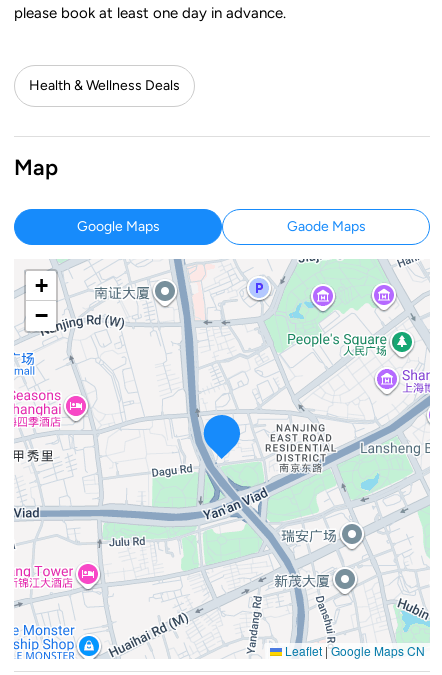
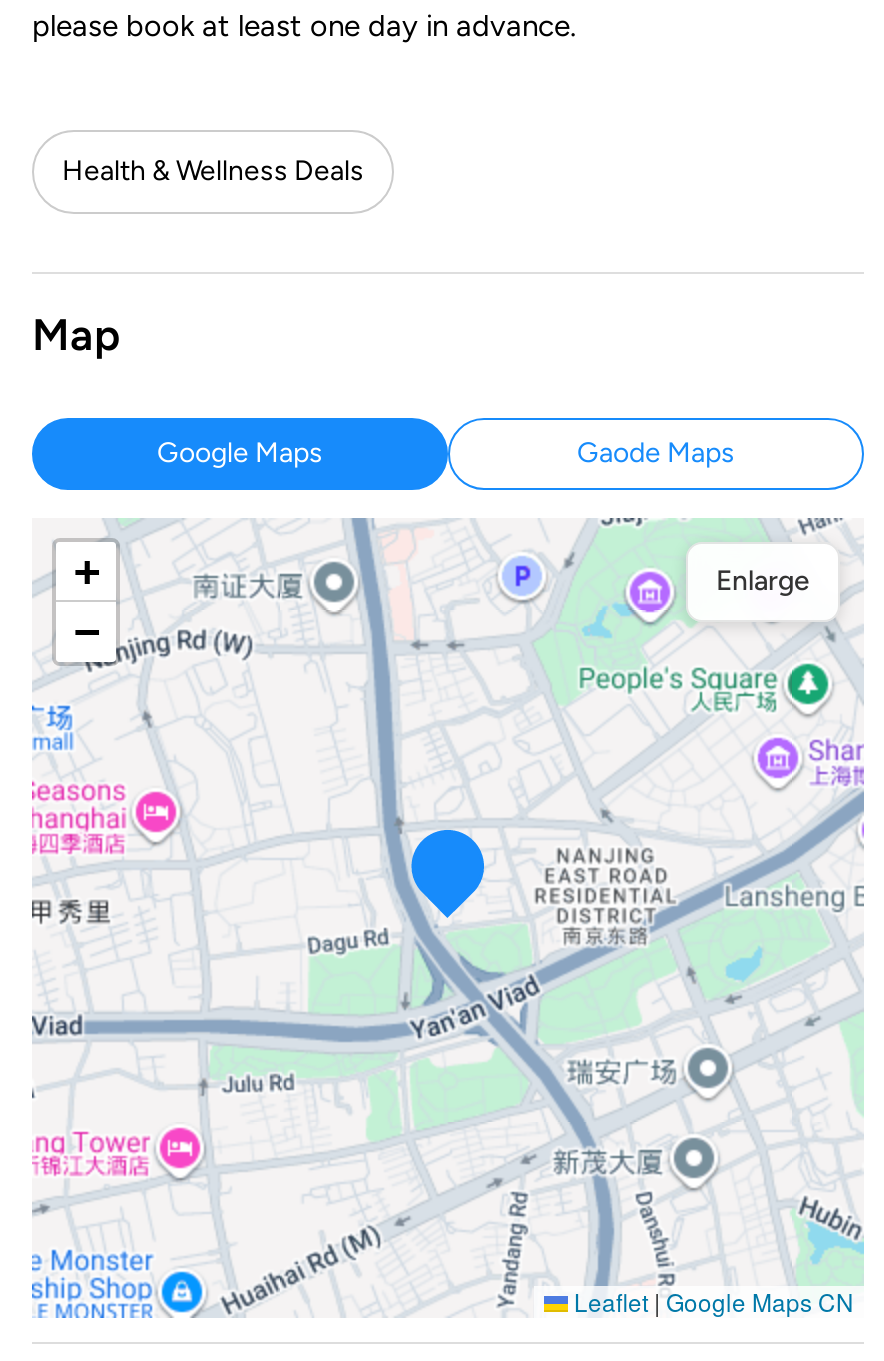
none -> [716,565,810,599] Enlarge

